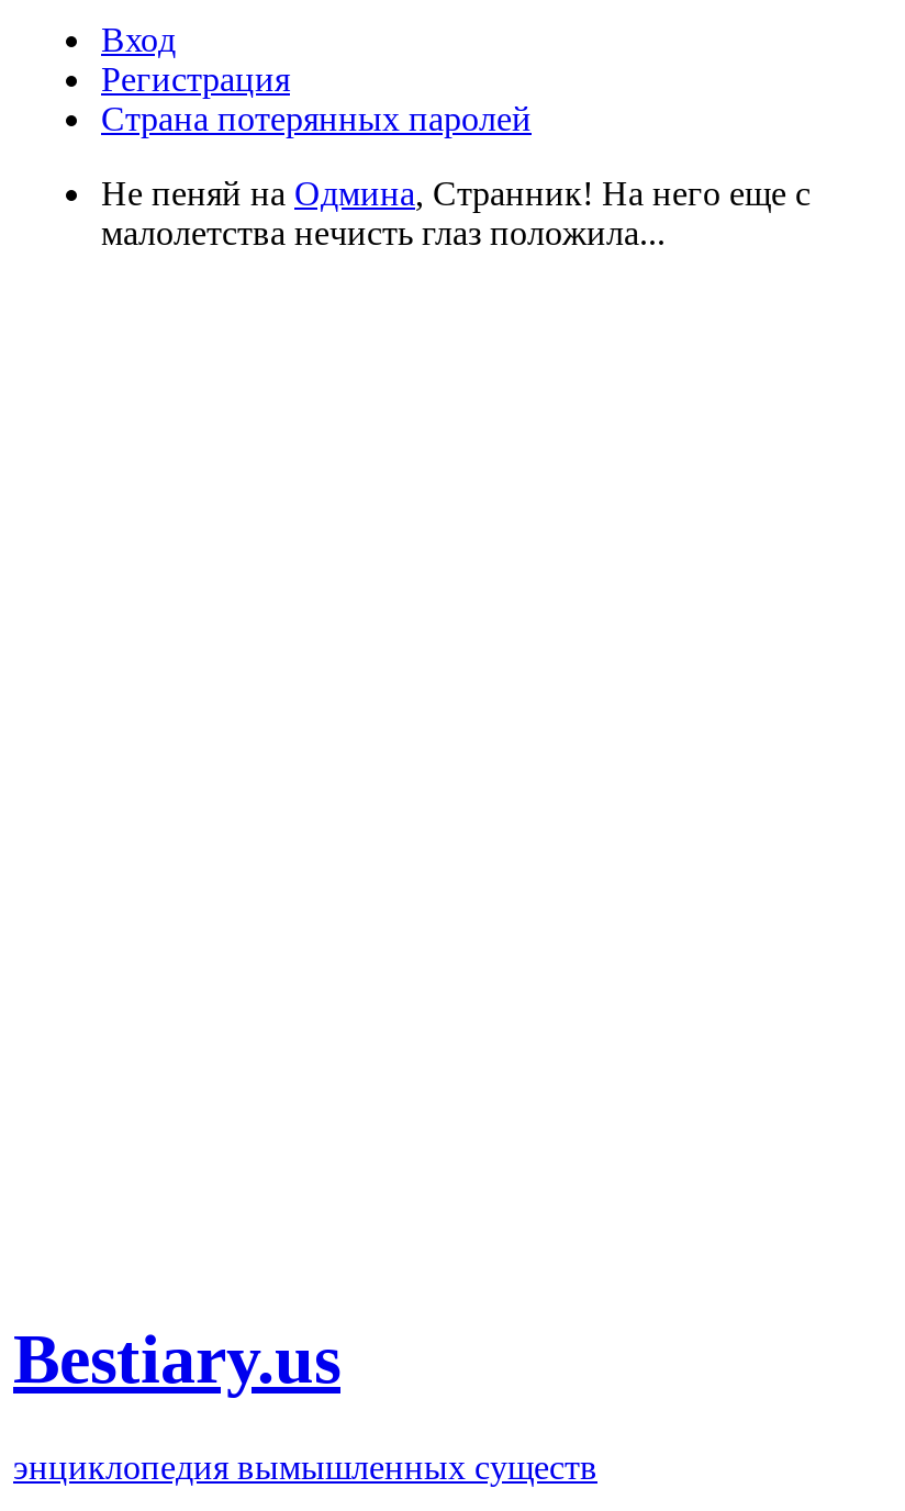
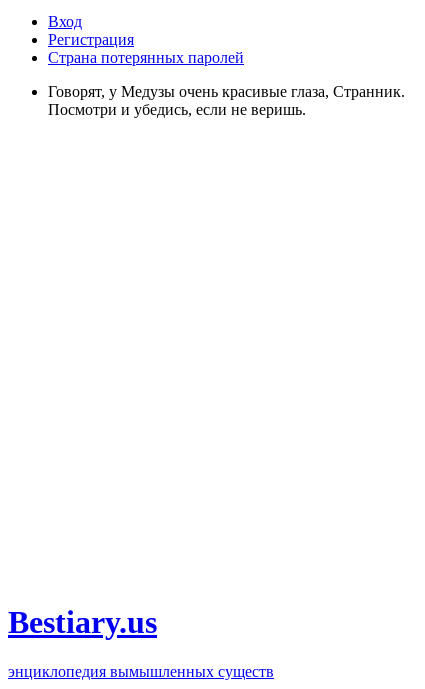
[101,175,811,251] Не пеняй на Одмина, Странник! На него еще с | малолетства нечисть глаз положила... -> [48,83,405,118] Говорят, у Медузы очень красивые глаза, Странник. | Посмотри и убедись, если не веришь.

